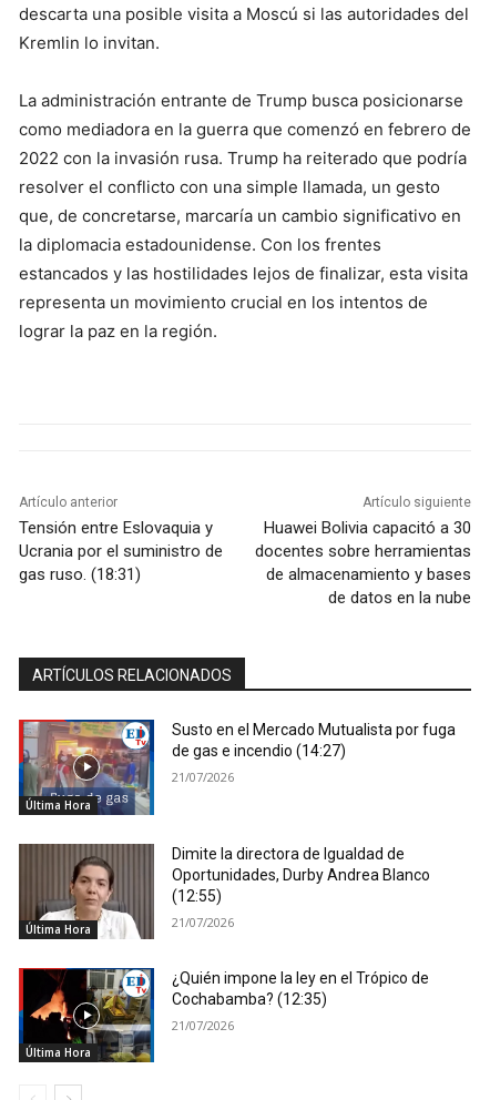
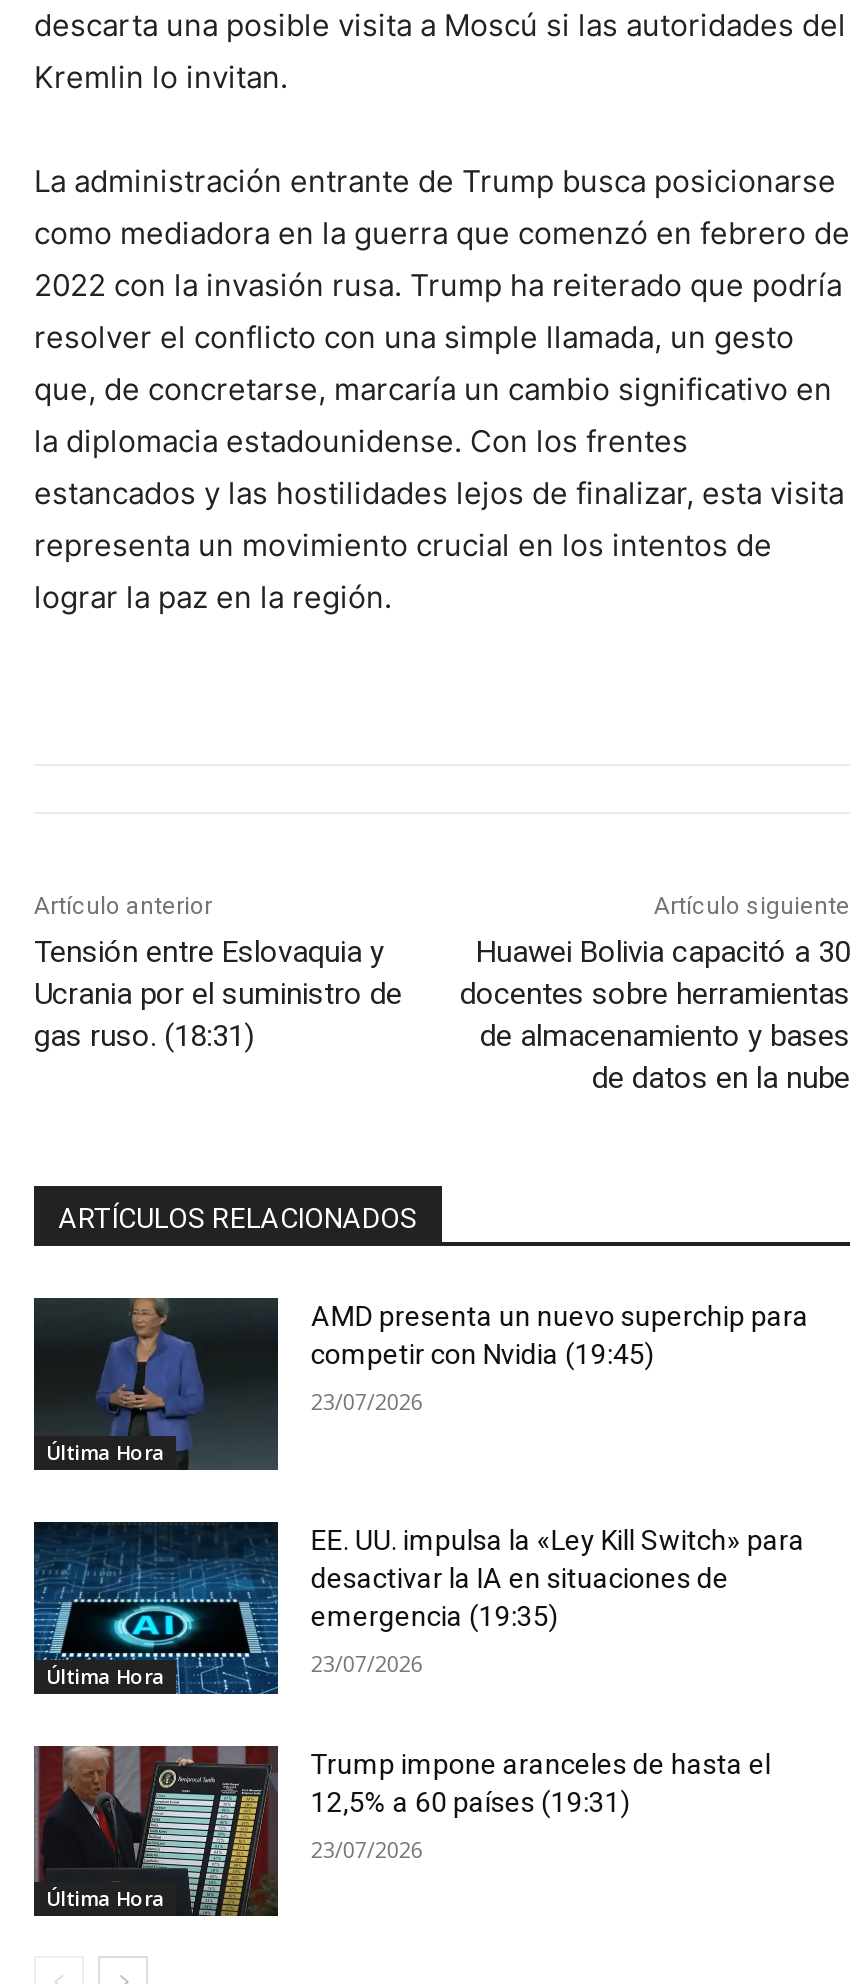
[18,719,456,815] [image] | Susto en el Mercado Mutualista por fuga | de gas e incendio (14:27) -> [32,1296,809,1470] [image] | AMD presenta un nuevo superchip para | competir con Nvidia (19:45)
[172,769,234,786] 21/07/2026 -> [311,1387,423,1417] 23/07/2026
[19,843,431,939] [image] | Dimite la directora de Igualdad de | Oportunidades, Durby Andrea Blanco | (12:55) -> [34,1520,805,1696] [image] | EE. UU. impulsa la «Ley Kill Switch» para | desactivar la IA en situaciones de | emergencia (19:35)
[172,914,234,930] 21/07/2026 -> [311,1648,423,1678] 23/07/2026
[18,967,429,1063] [image] | ¿Quién impone la ley en el Trópico de | Cochabamba? (12:35) -> [32,1744,771,1918] [image] | Trump impone aranceles de hasta el | 12,5% a 60 países (19:31)
[172,1017,234,1033] 21/07/2026 -> [311,1834,423,1864] 23/07/2026

